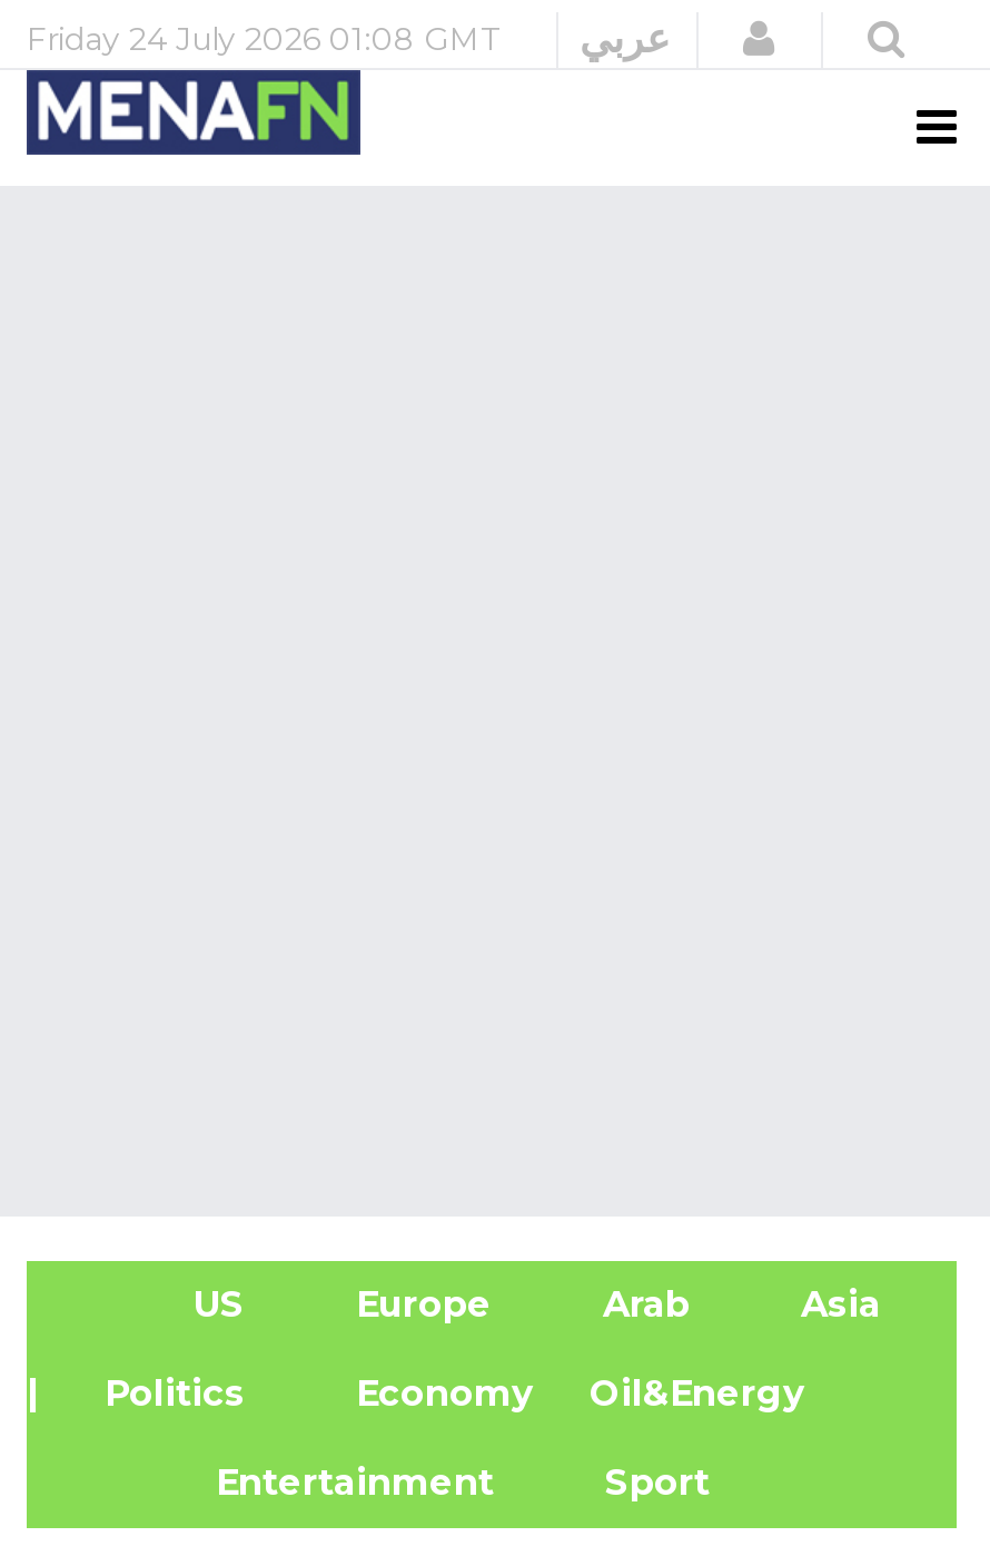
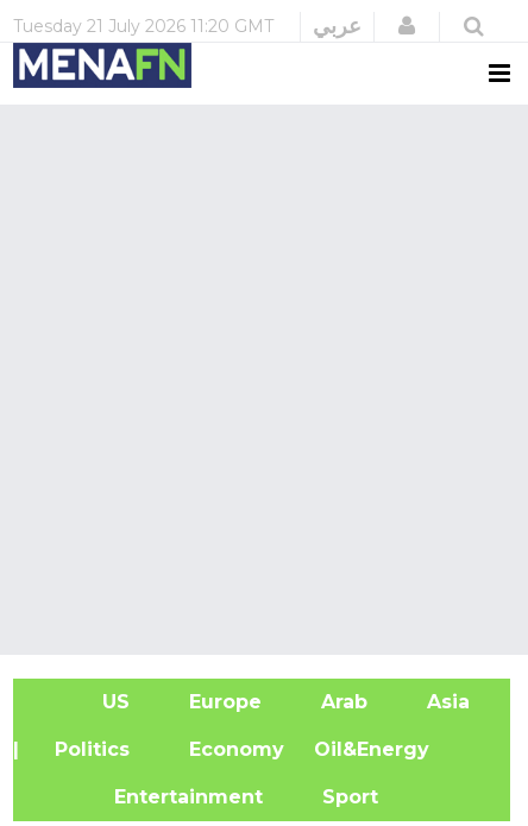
[27,19,498,59] Friday 24 July 2026 01:08 GMT -> [13,15,274,37] Tuesday 21 July 2026 11:20 GMT

